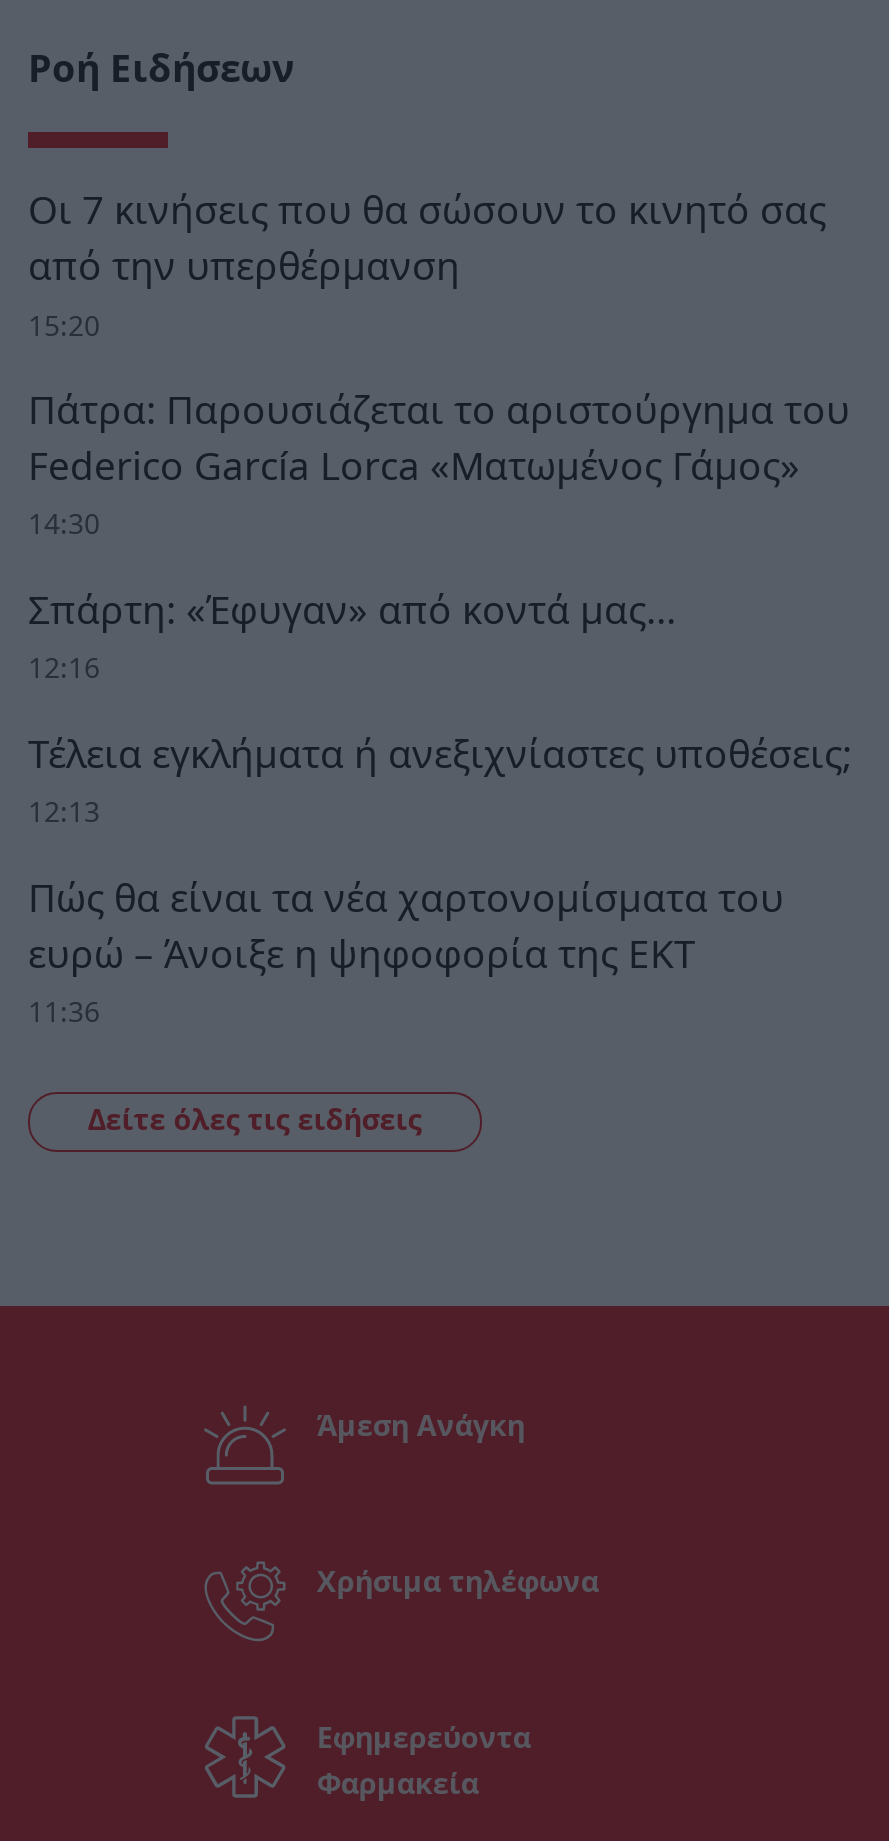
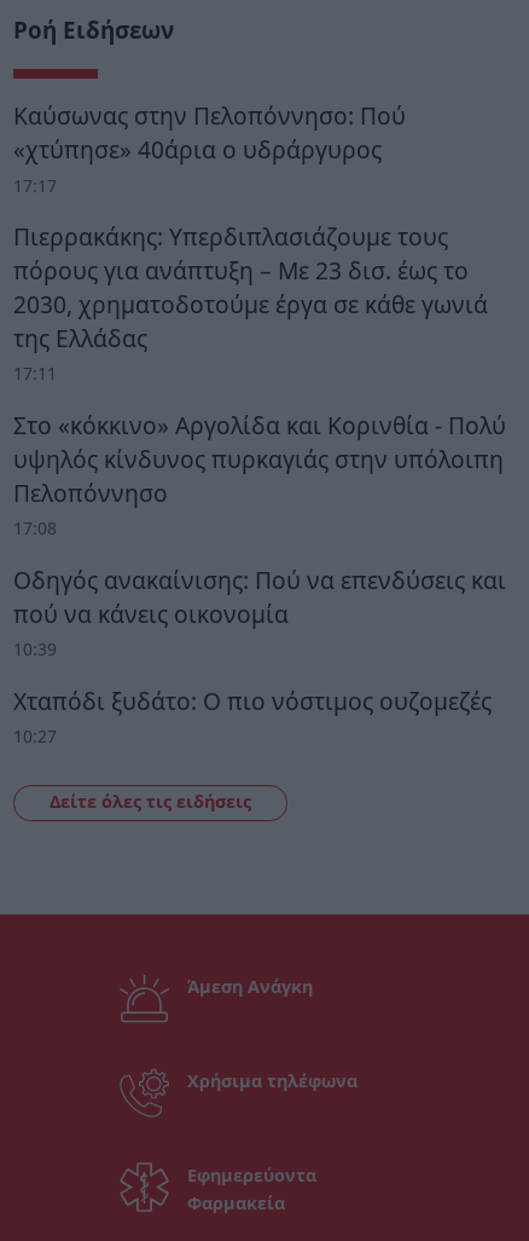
[28,183,826,343] Οι 7 κινήσεις που θα σώσουν το κινητό σας | από την υπερθέρμανση | 15:20 -> [13,100,406,197] Καύσωνας στην Πελοπόννησο: Πού | «χτύπησε» 40άρια ο υδράργυρος | 17:17
[28,382,850,543] Πάτρα: Παρουσιάζεται το αριστούργημα του | Federico García Lorca «Ματωμένος Γάμος» | 14:30 -> [13,220,488,385] Πιερρακάκης: Υπερδιπλασιάζουμε τους | πόρους για ανάπτυξη – Με 23 δισ. έως το | 2030, χρηματοδοτούμε έργα σε κάθε γωνιά | της Ελλάδας | 17:11
[28,582,676,686] Σπάρτη: «Έφυγαν» από κοντά μας… | 12:16 -> [13,409,506,540] Στο «κόκκινο» Αργολίδα και Κορινθία - Πολύ | υψηλός κίνδυνος πυρκαγιάς στην υπόλοιπη | Πελοπόννησο | 17:08
[28,726,852,830] Τέλεια εγκλήματα ή ανεξιχνίαστες υποθέσεις; | 12:13 -> [13,563,506,660] Οδηγός ανακαίνισης: Πού να επενδύσεις και | πού να κάνεις οικονομία | 10:39
[28,869,784,1030] Πώς θα είναι τα νέα χαρτονομίσματα του | ευρώ – Άνοιξε η ψηφοφορία της ΕΚΤ | 11:36 -> [13,684,492,747] Χταπόδι ξυδάτο: Ο πιο νόστιμος ουζομεζές | 10:27

